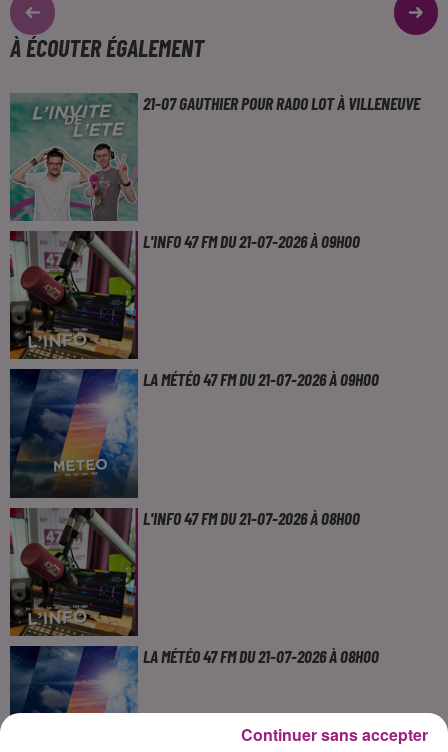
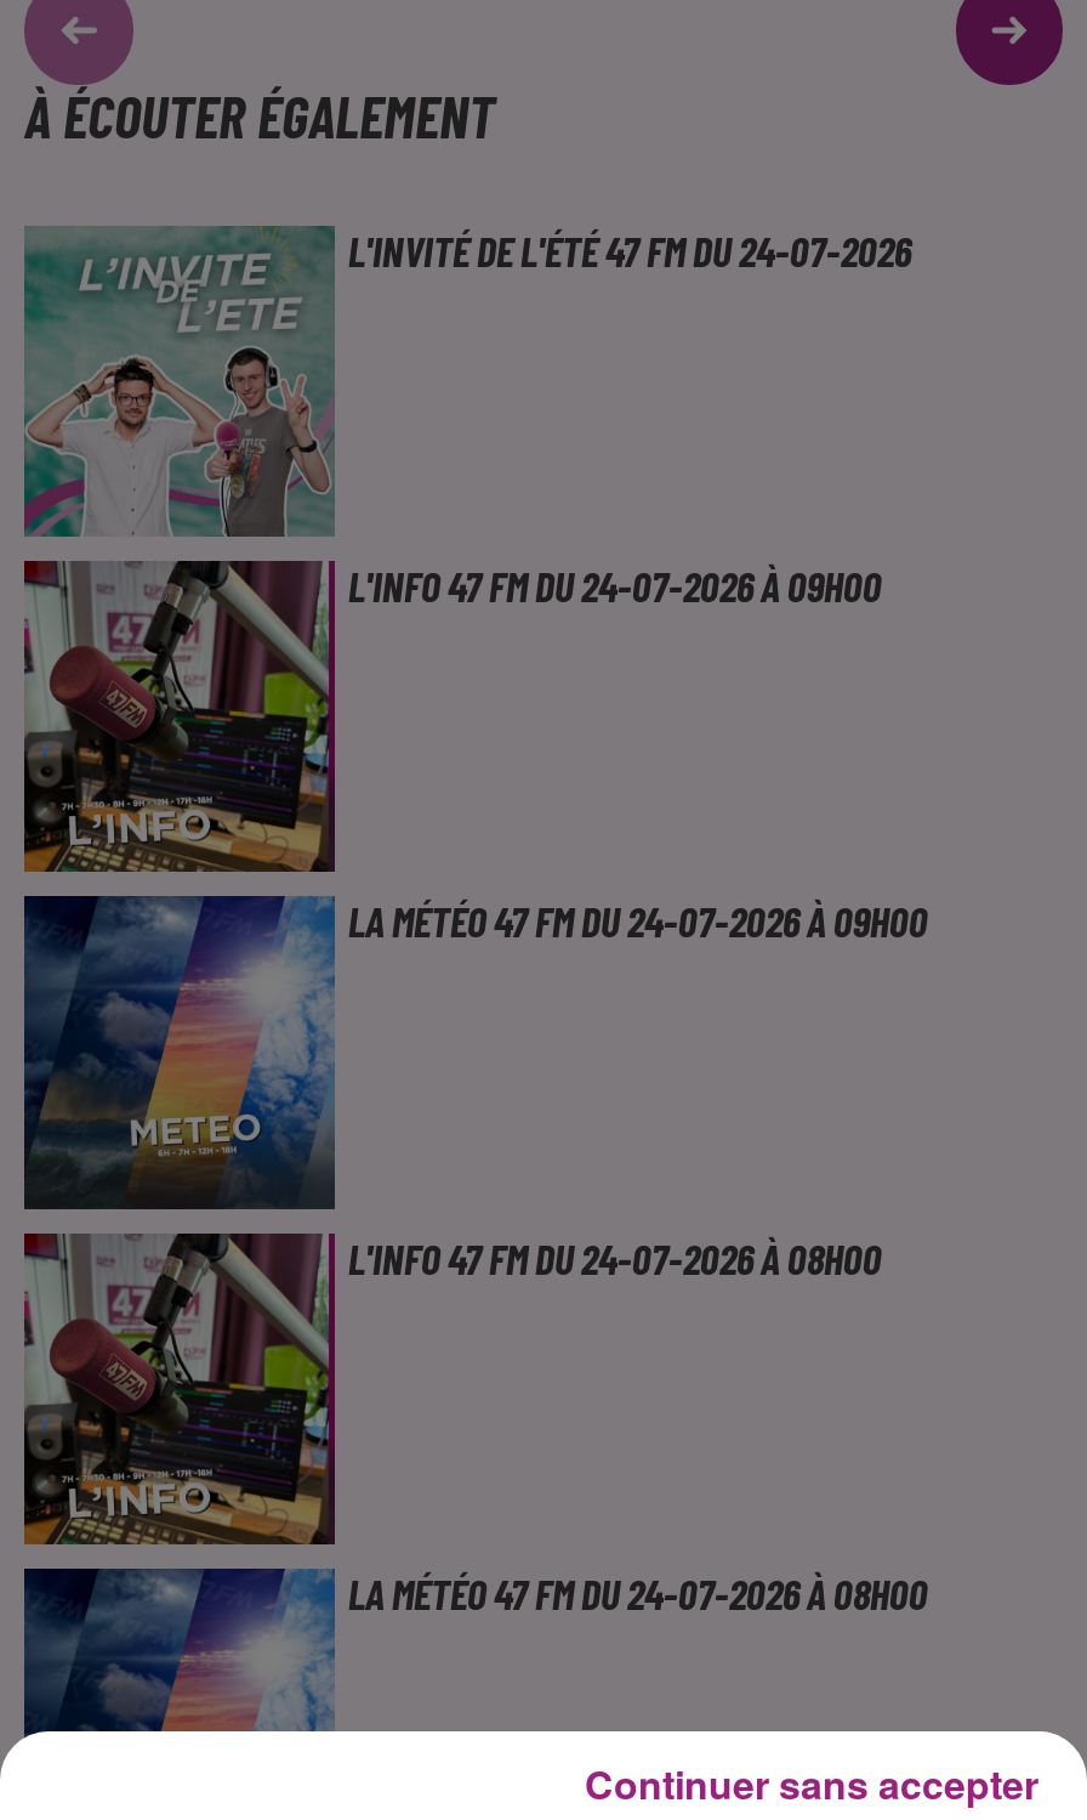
[143,91,420,113] 21-07 GAUTHIER POUR RADO LOT À VILLENEUVE -> [348,222,911,276] L'INVITÉ DE L'ÉTÉ 47 FM DU 24-07-2026
[143,230,360,252] L'INFO 47 FM DU 21-07-2026 À 09H00 -> [348,558,882,612] L'INFO 47 FM DU 24-07-2026 À 09H00
[143,368,379,390] LA MÉTÉO 47 FM DU 21-07-2026 À 09H00 -> [348,894,928,948] LA MÉTÉO 47 FM DU 24-07-2026 À 09H00
[143,507,360,529] L'INFO 47 FM DU 21-07-2026 À 08H00 -> [348,1230,882,1284] L'INFO 47 FM DU 24-07-2026 À 08H00
[143,645,379,667] LA MÉTÉO 47 FM DU 21-07-2026 À 08H00 -> [348,1566,928,1620] LA MÉTÉO 47 FM DU 24-07-2026 À 08H00

